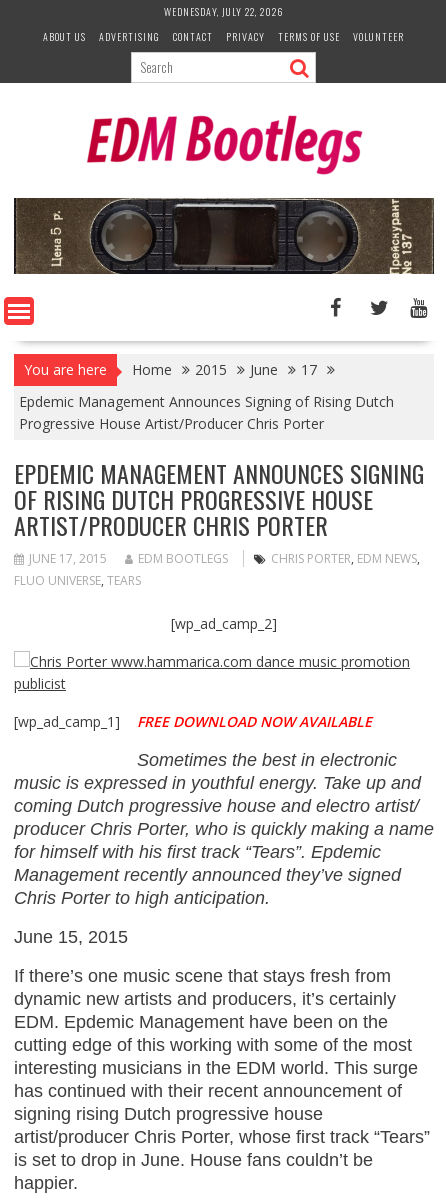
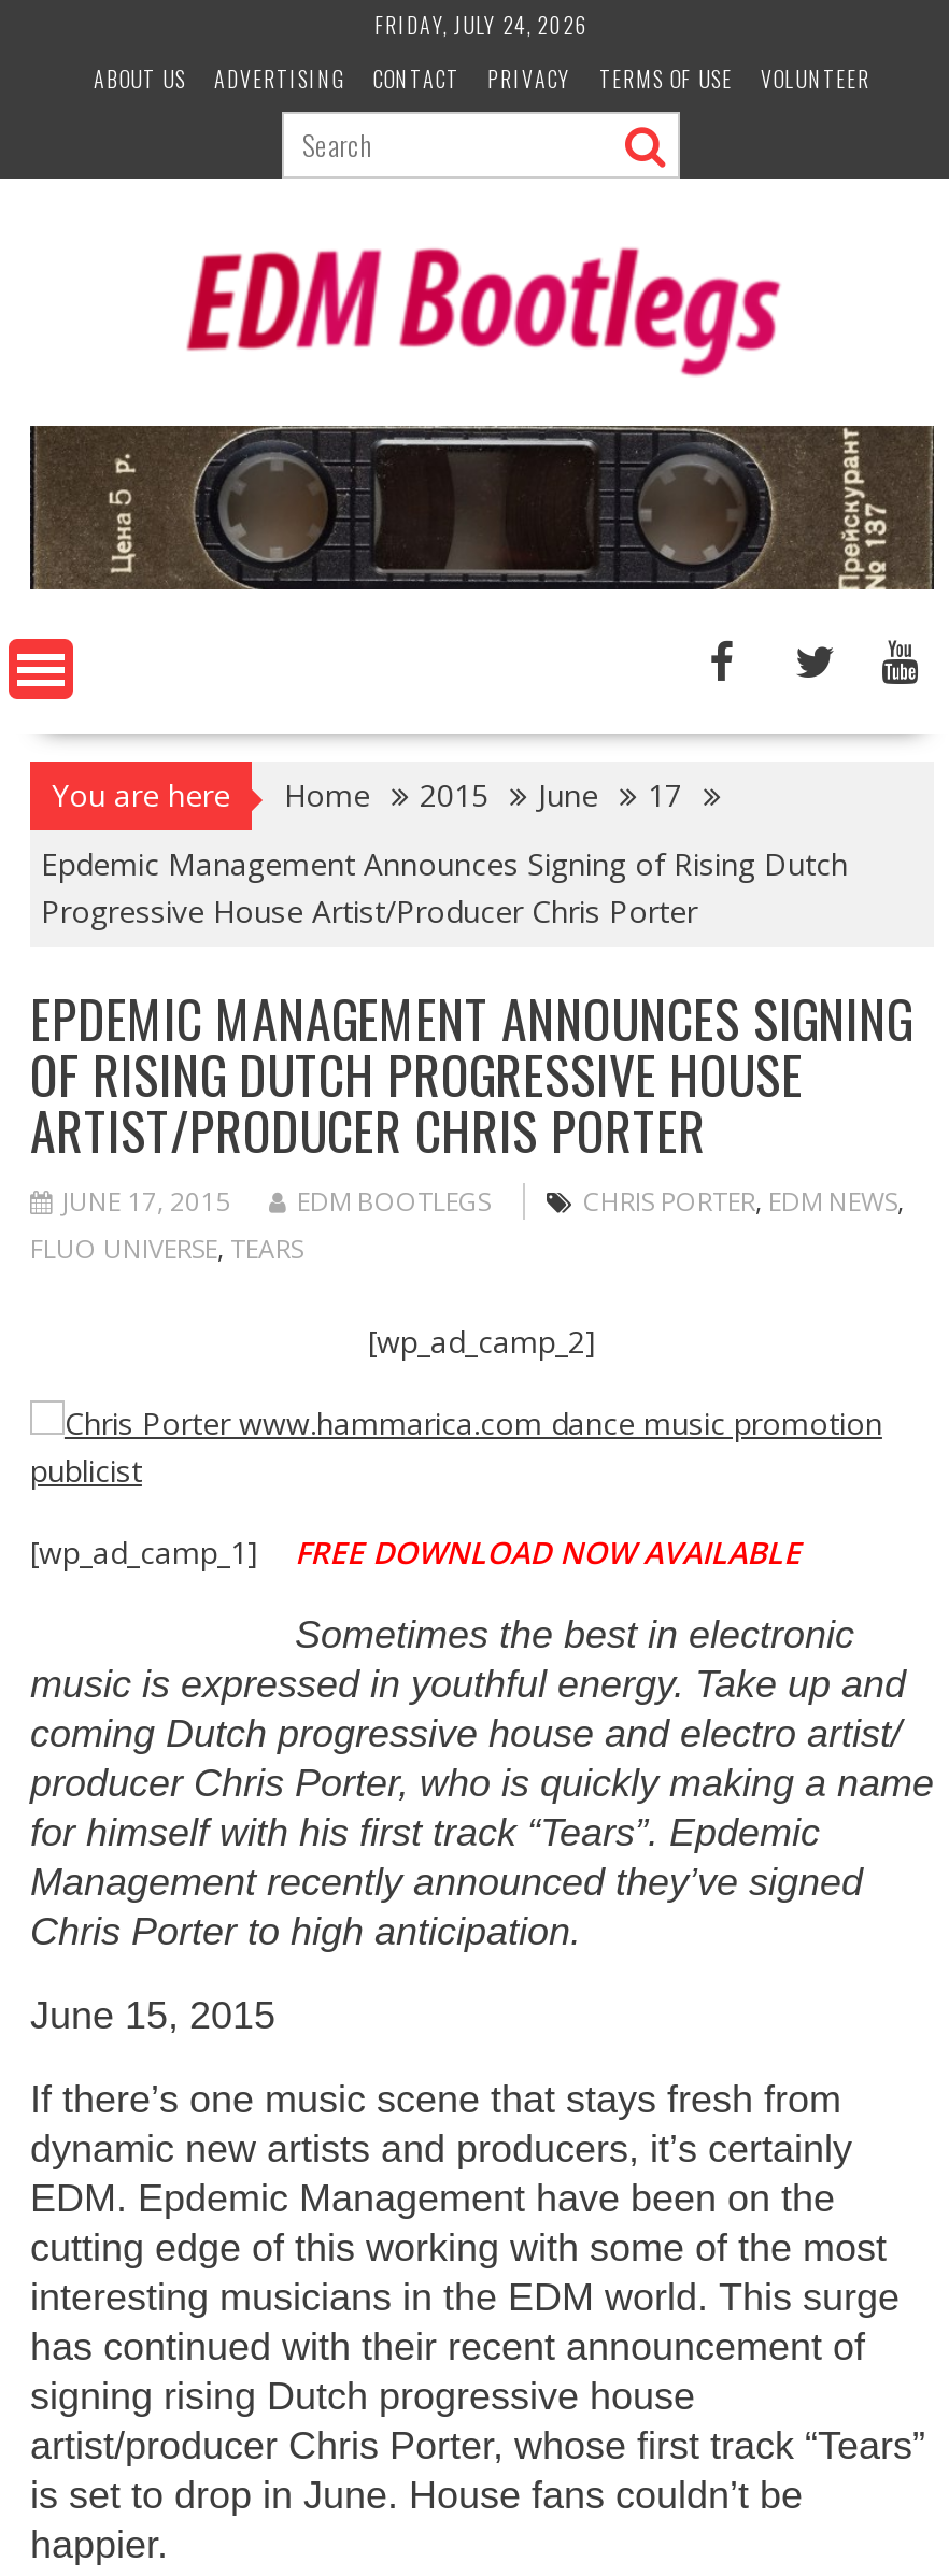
[164,4,284,19] WEDNESDAY, JULY 22, 2026 -> [374,9,590,41] FRIDAY, JULY 24, 2026

